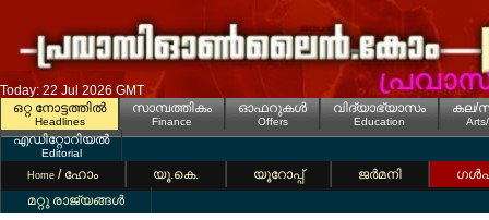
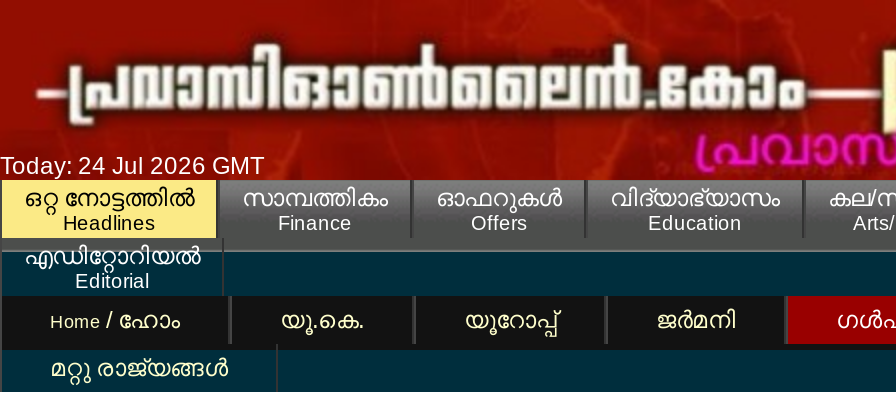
[0,83,144,98] Today: 22 Jul 2026 GMT -> [0,152,264,180] Today: 24 Jul 2026 GMT

